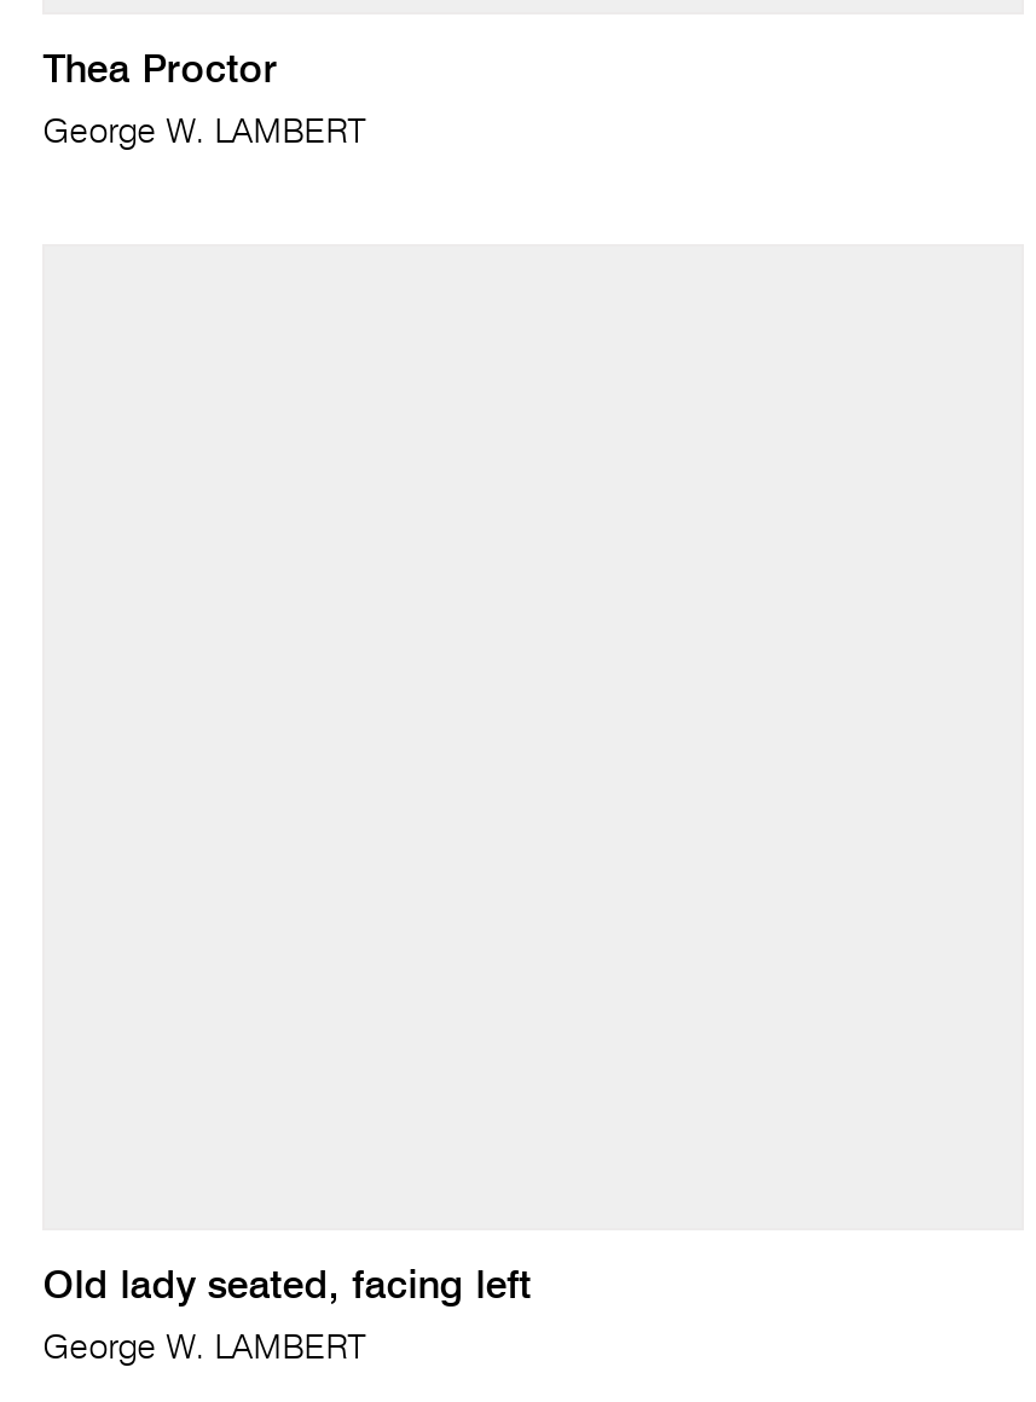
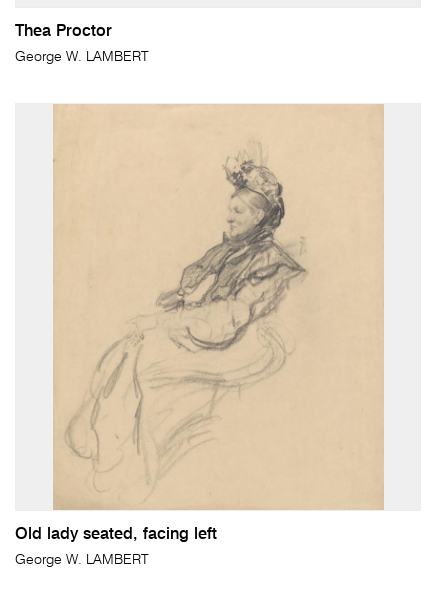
none -> [52,103,385,511] [image]

